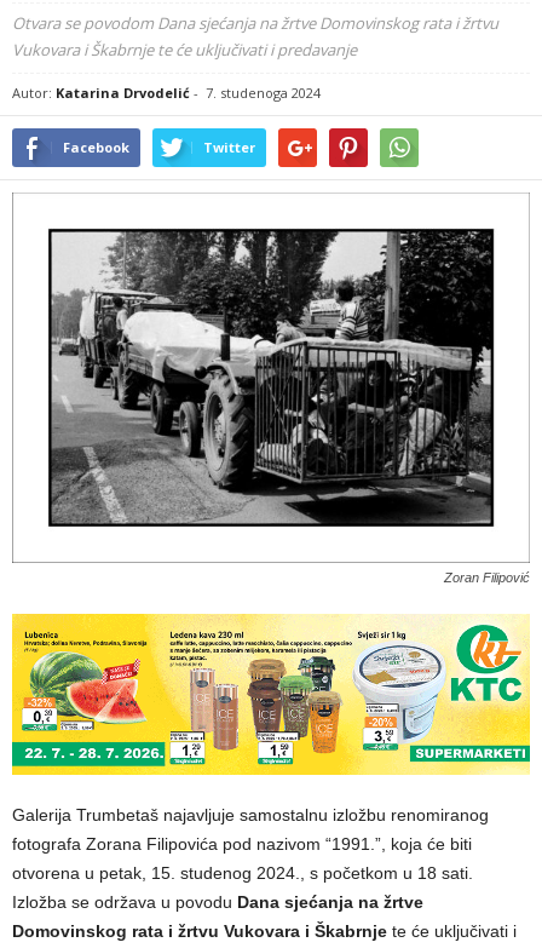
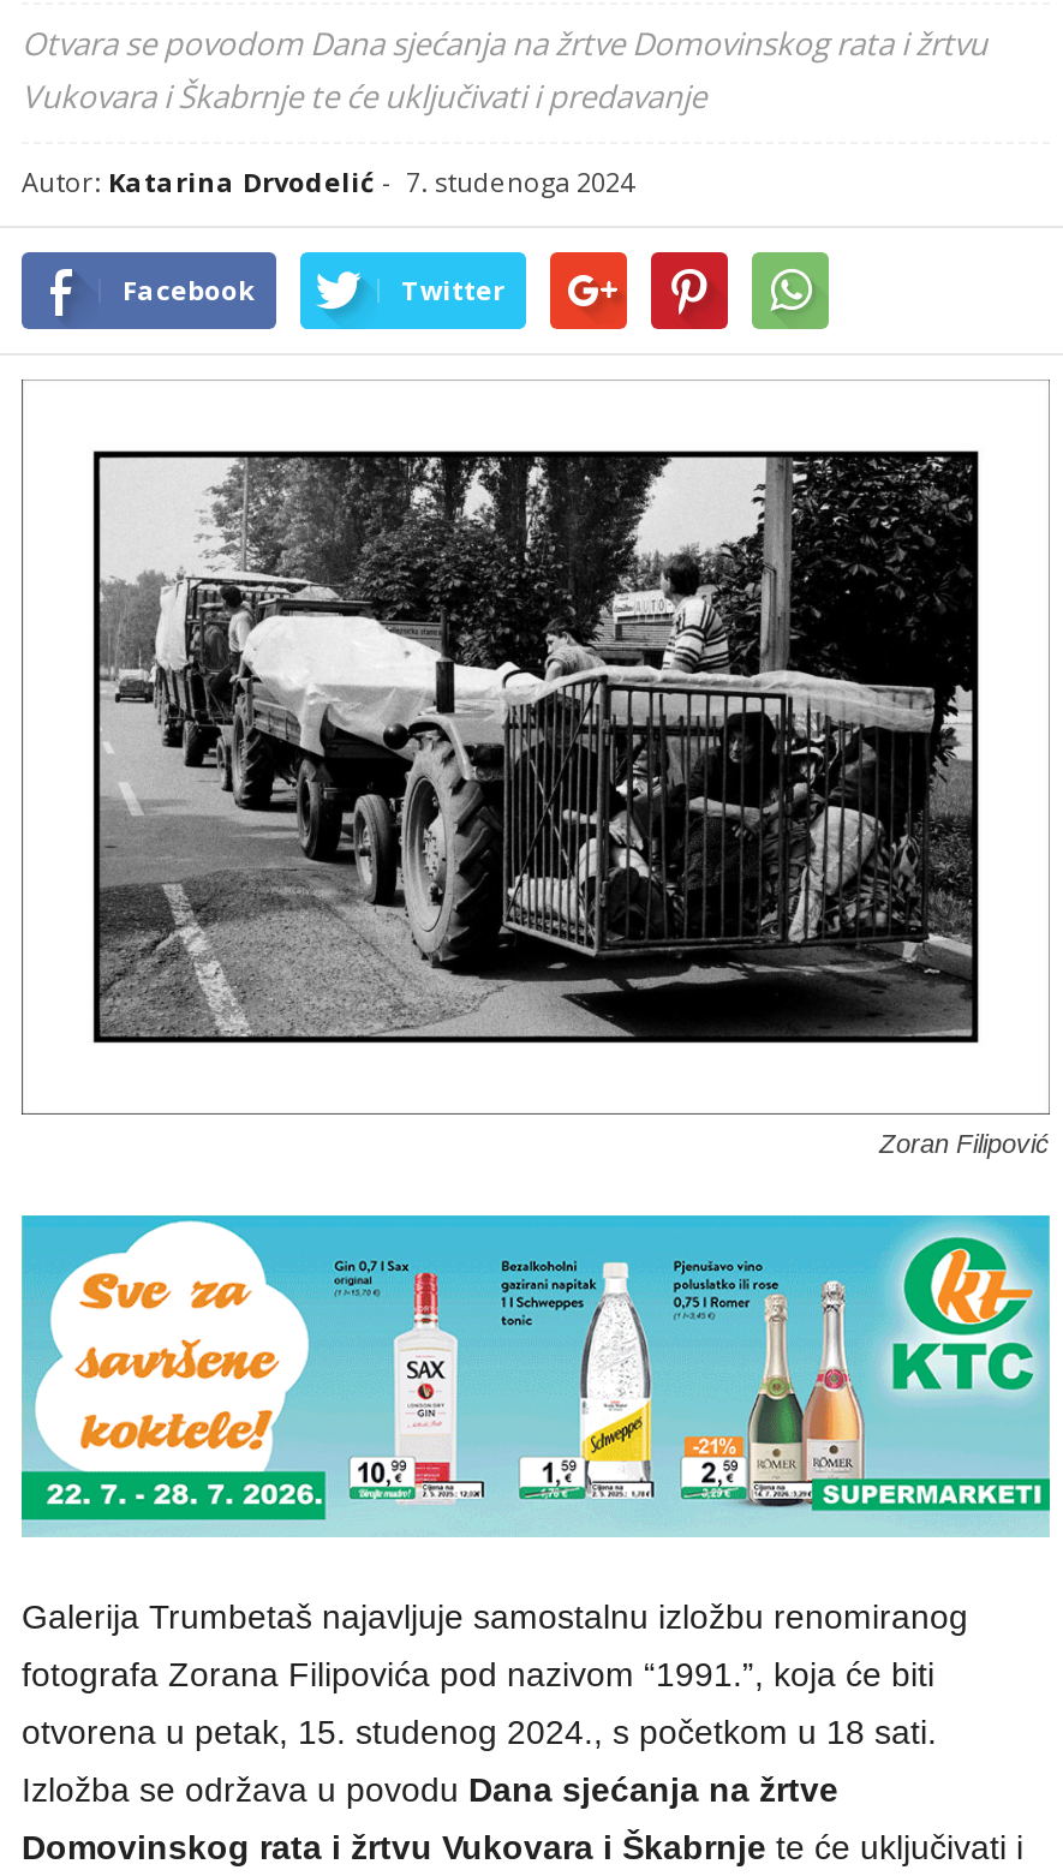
[11,613,531,776] [image] -> [19,1213,1052,1537] [image]

